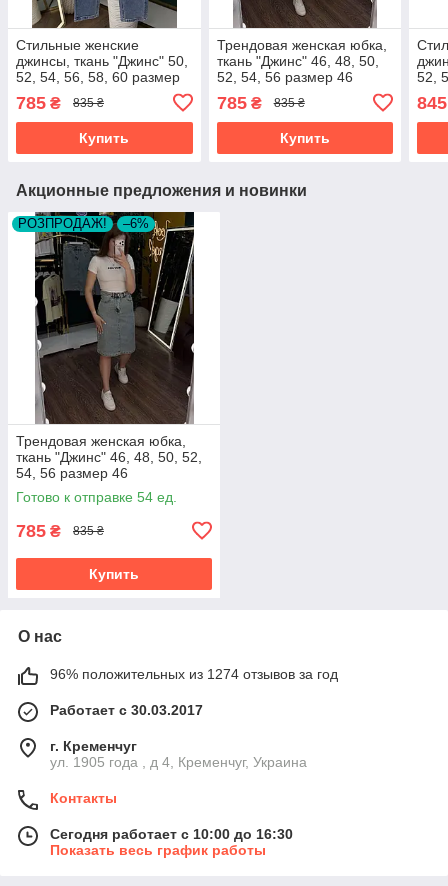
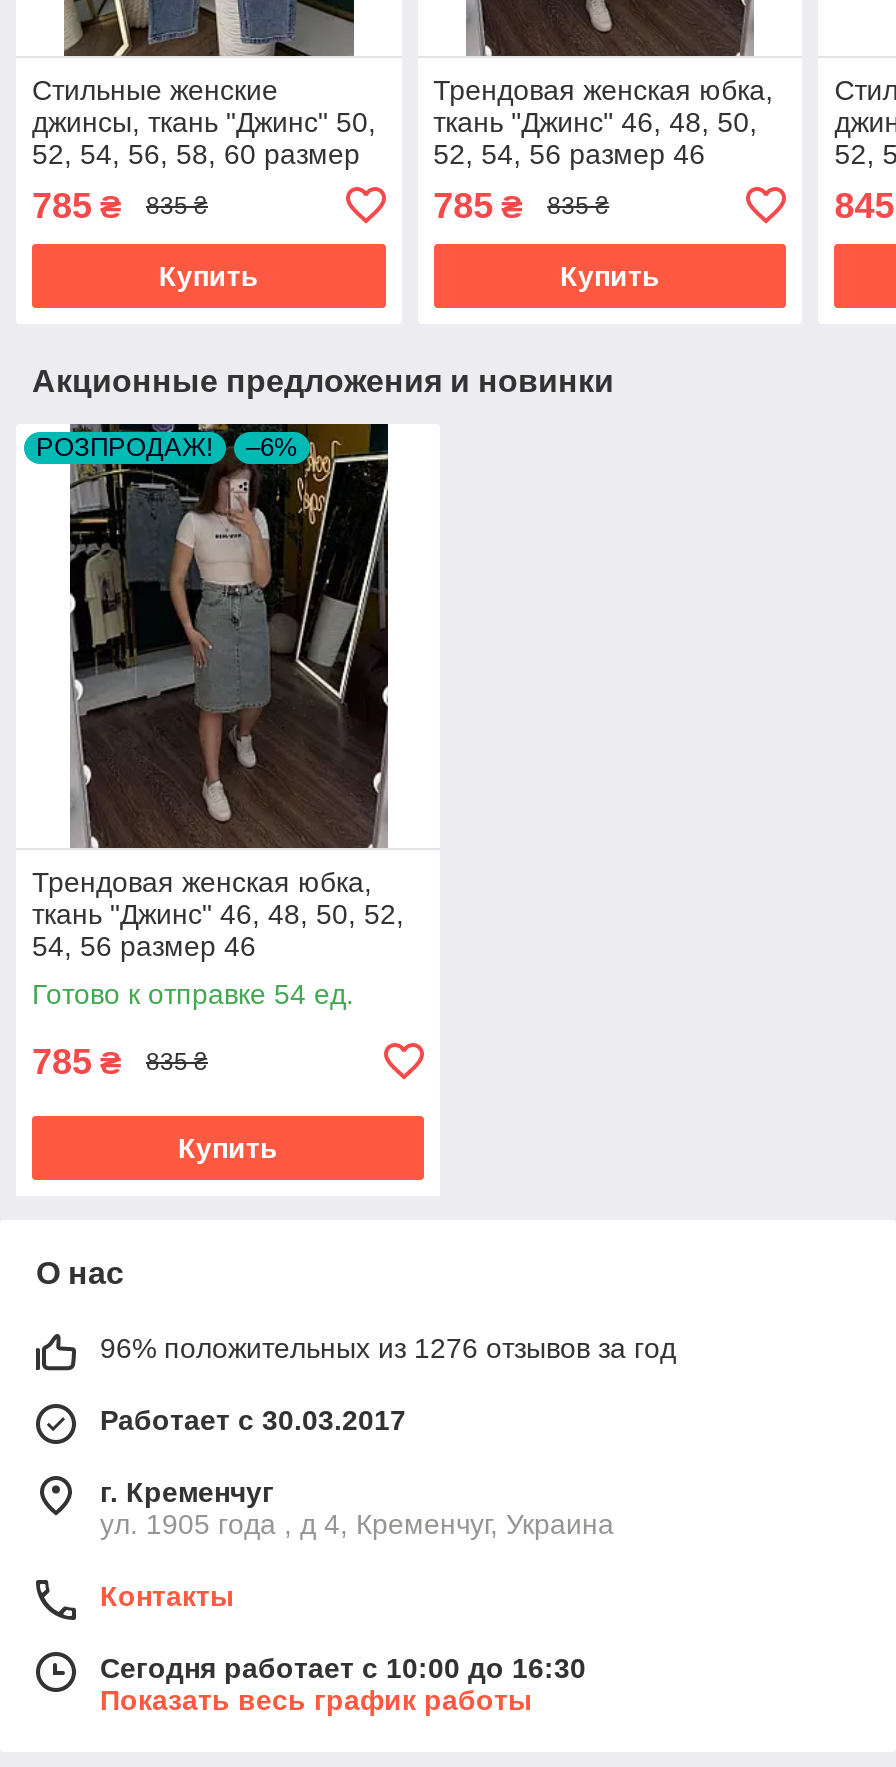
[50,666,338,682] 96% положительных из 1274 отзывов за год -> [100,1332,676,1364] 96% положительных из 1276 отзывов за год

